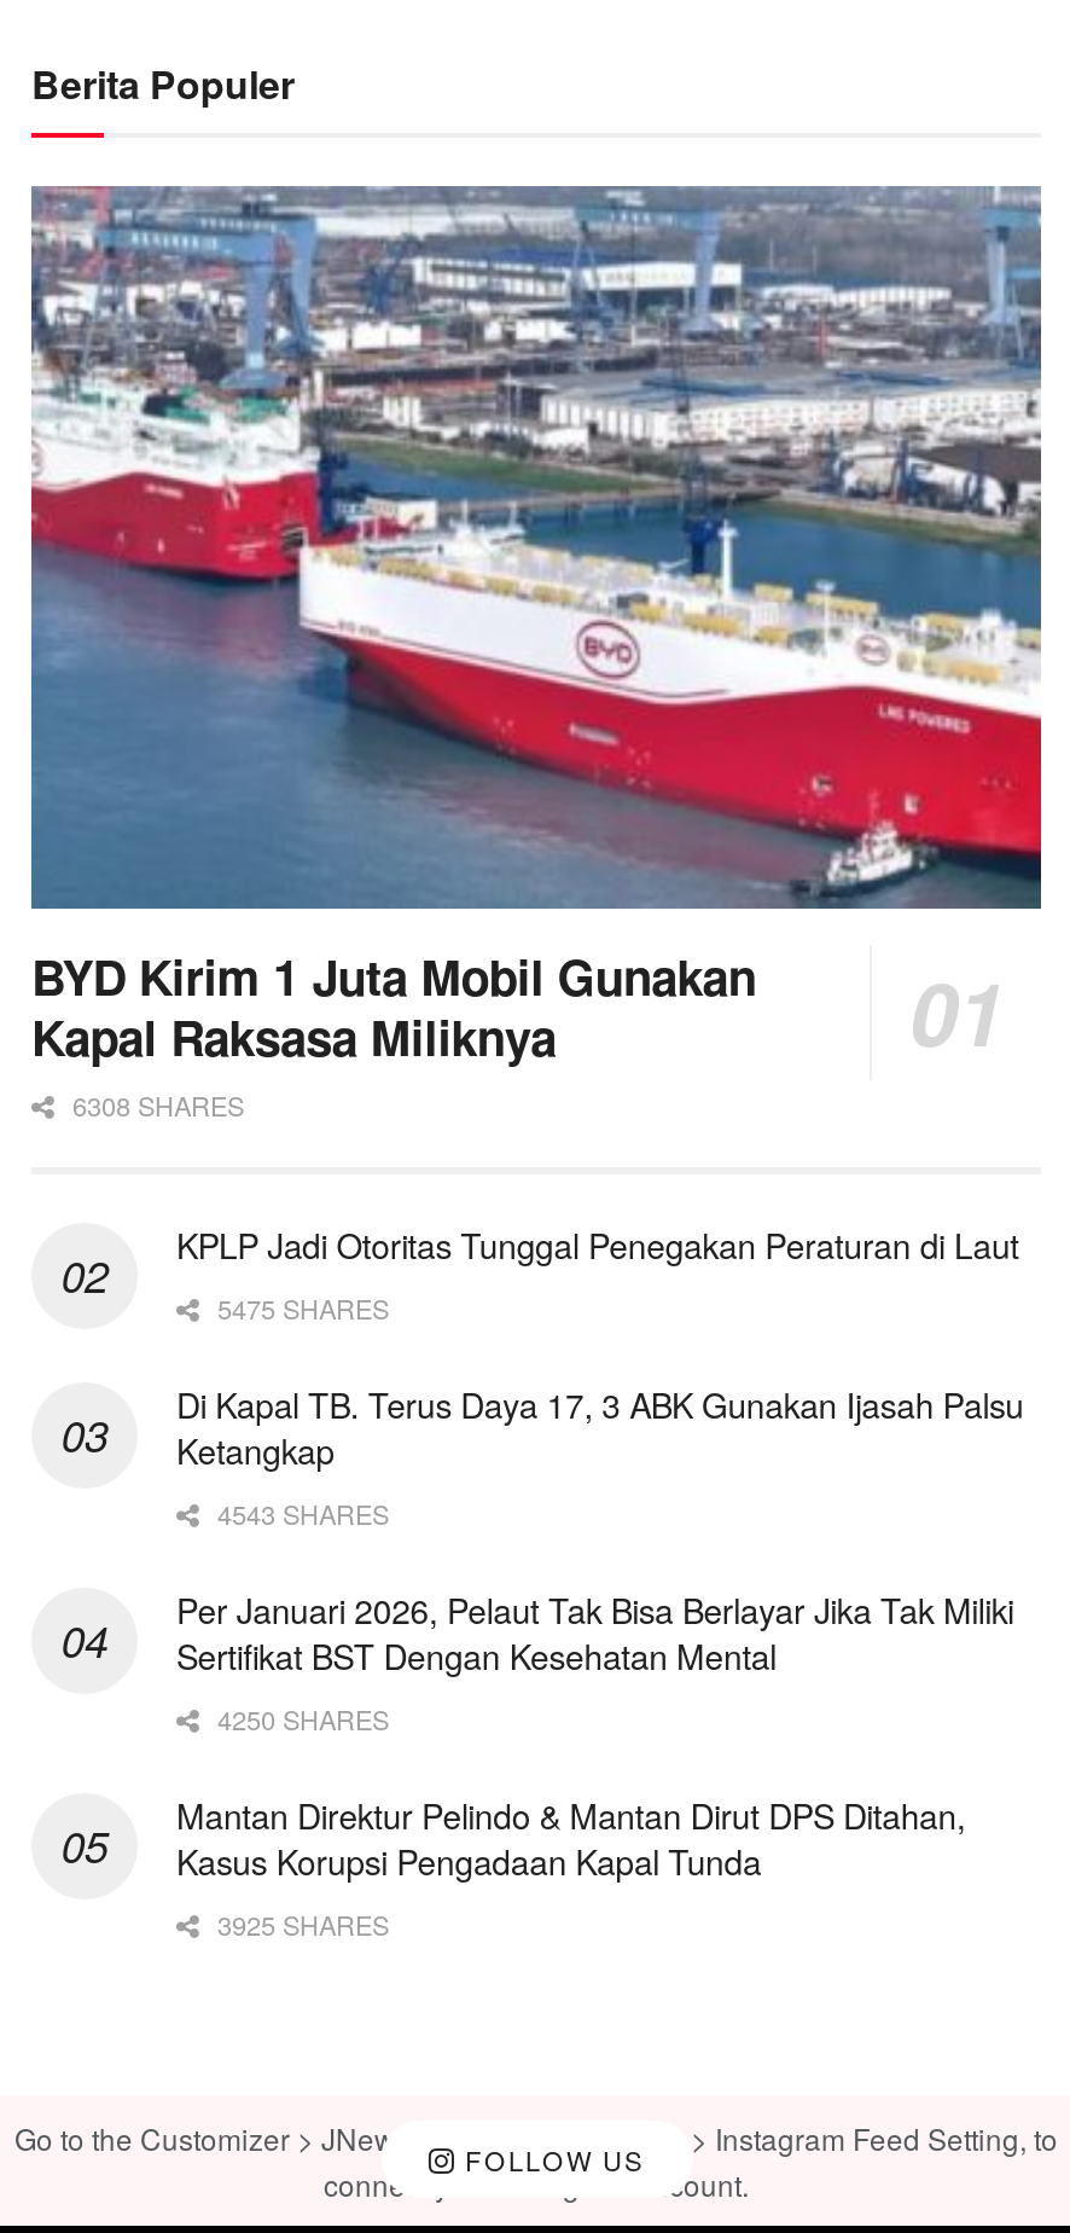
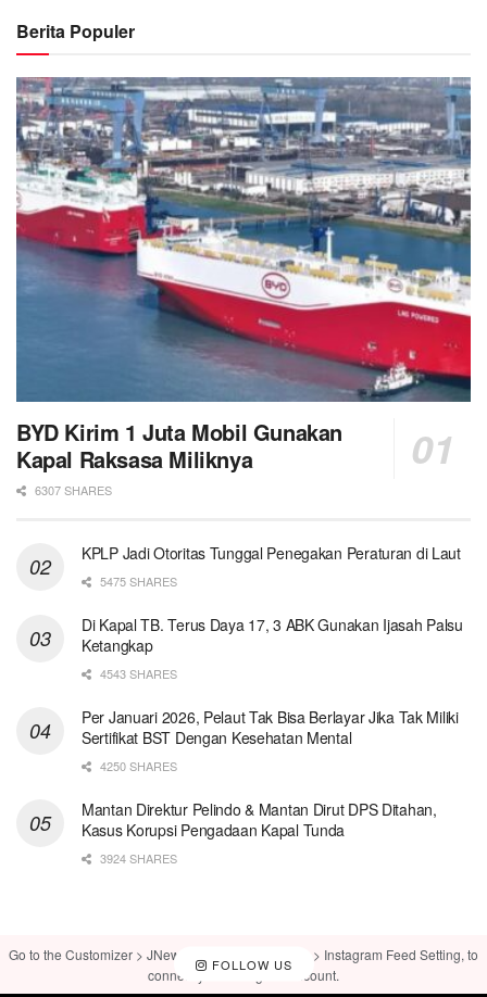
[65,1084,244,1123] 6308 SHARES -> [32,481,112,498] 6307 SHARES
[210,1904,389,1942] 3925 SHARES -> [97,849,177,866] 3924 SHARES

